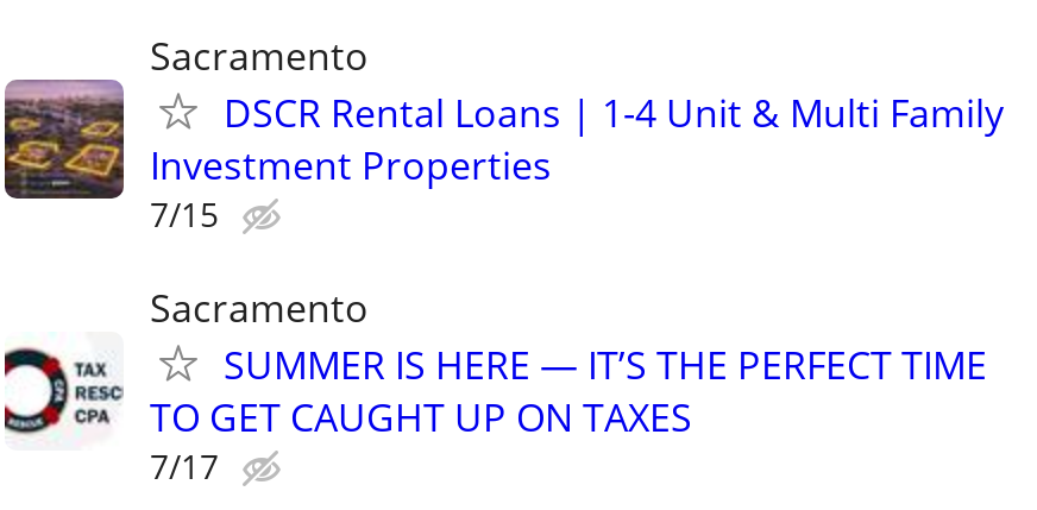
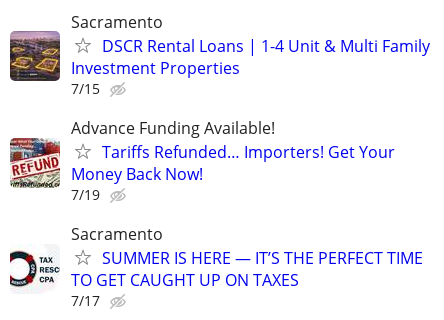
none -> [9,117,395,204] [image] | Advance Funding Available! | Tariffs Refunded… Importers! Get Your | Money Back Now! | 7/19

